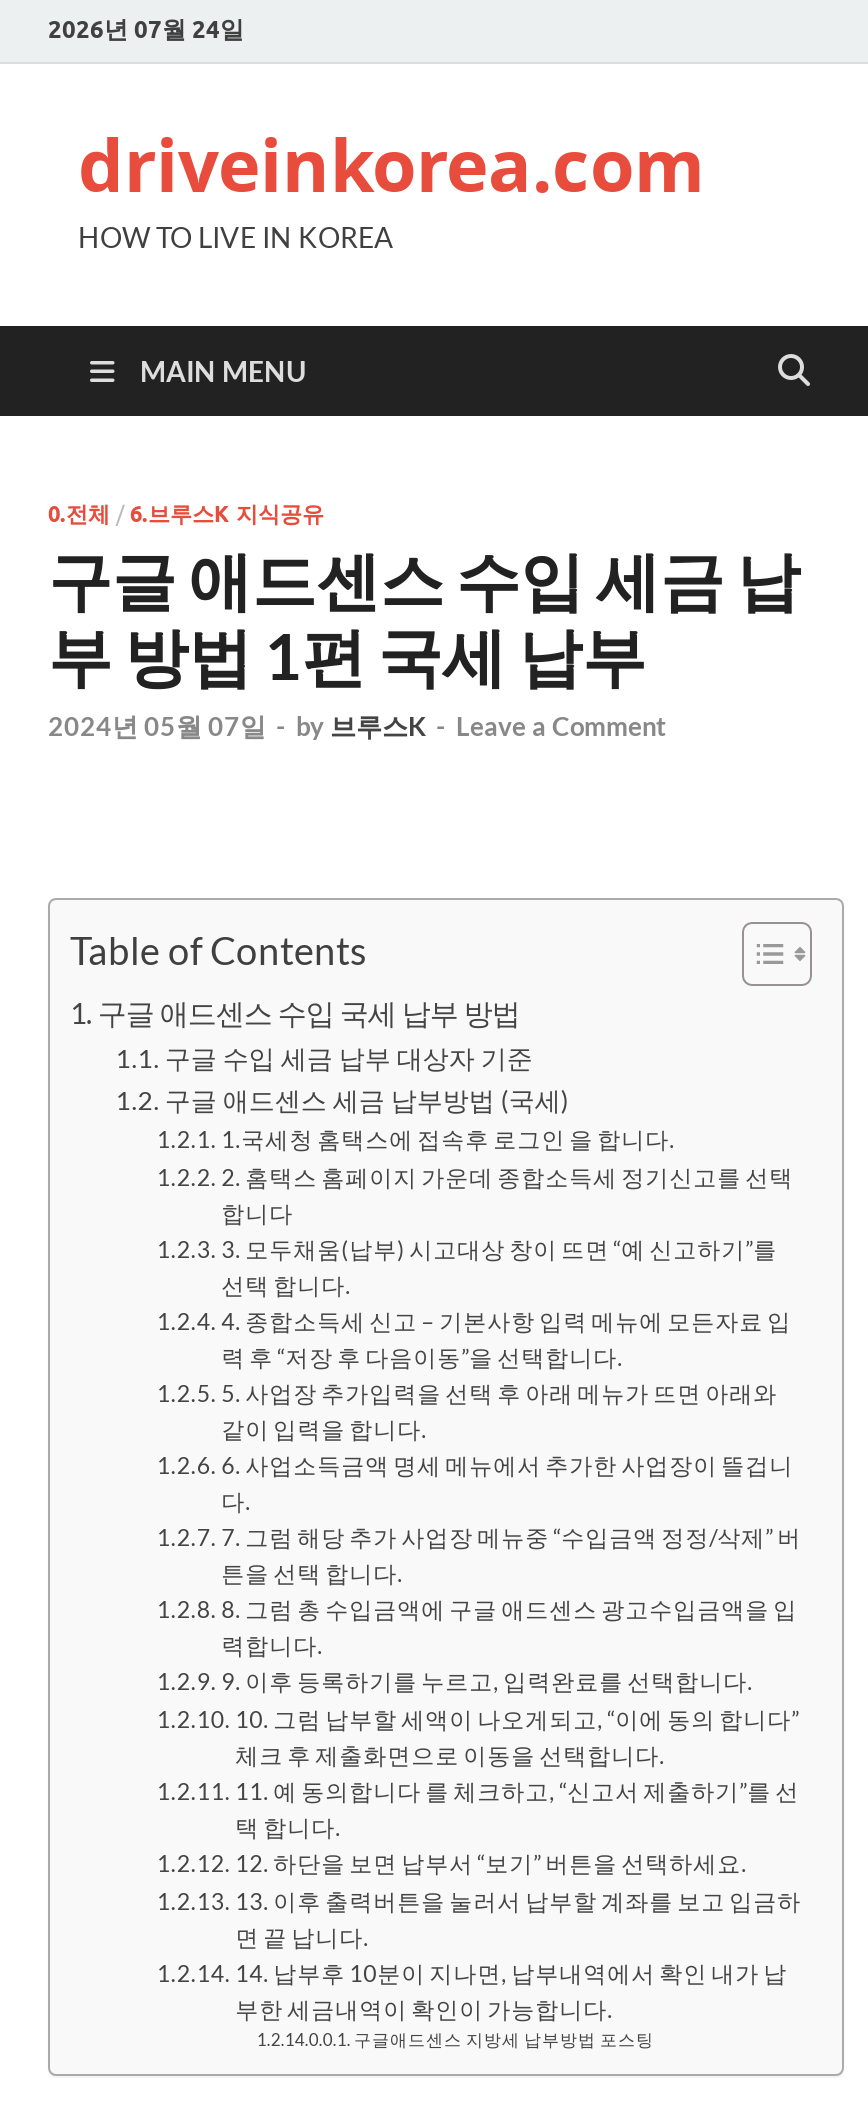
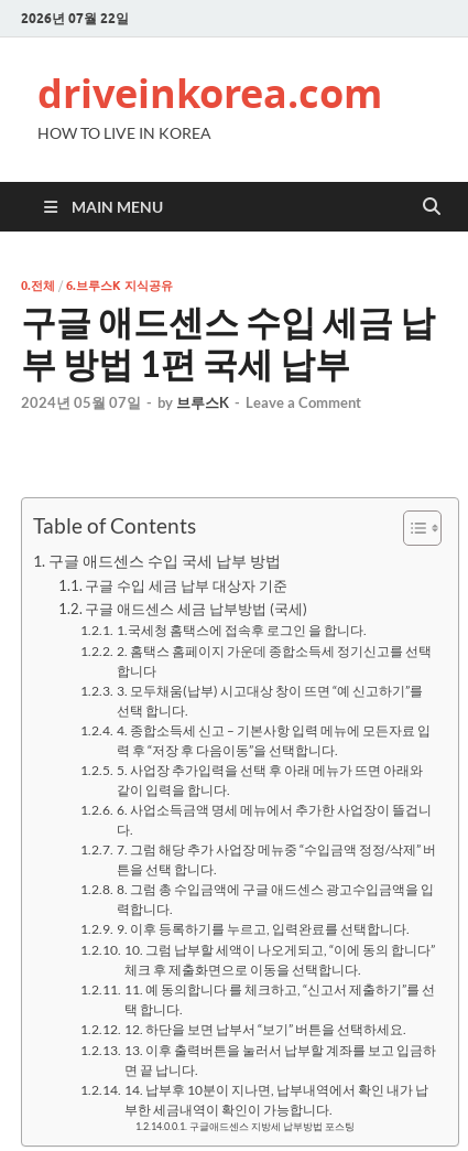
[48,13,244,43] 2026년 07월 24일 -> [21,9,129,26] 2026년 07월 22일

